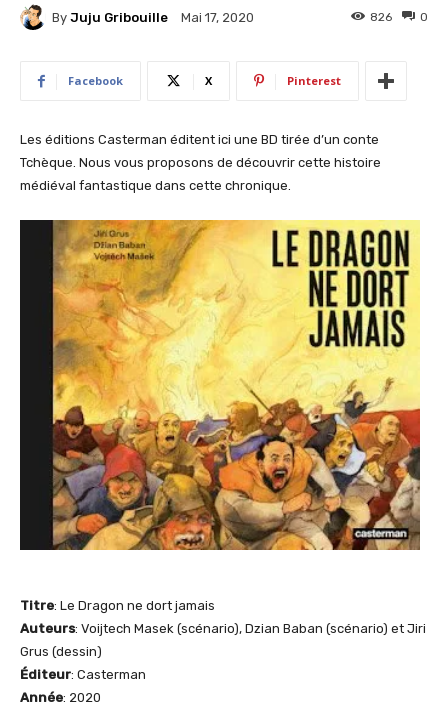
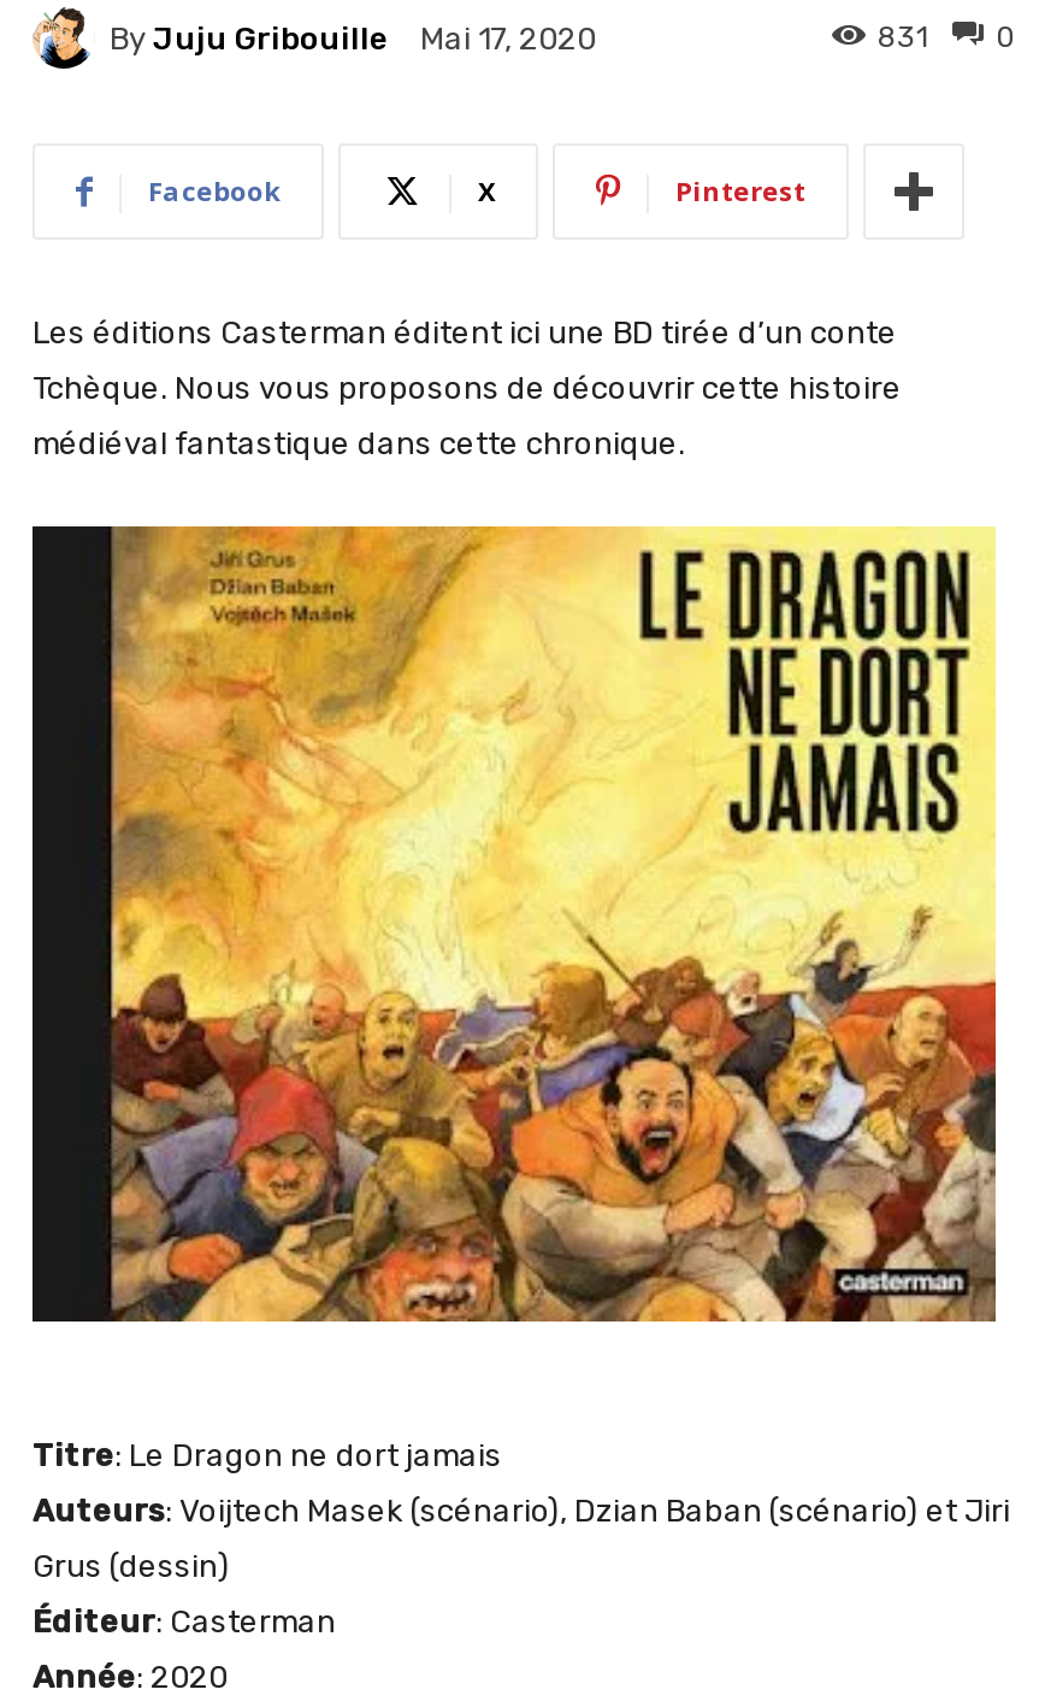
[370,10,392,24] 826 -> [878,20,928,54] 831

